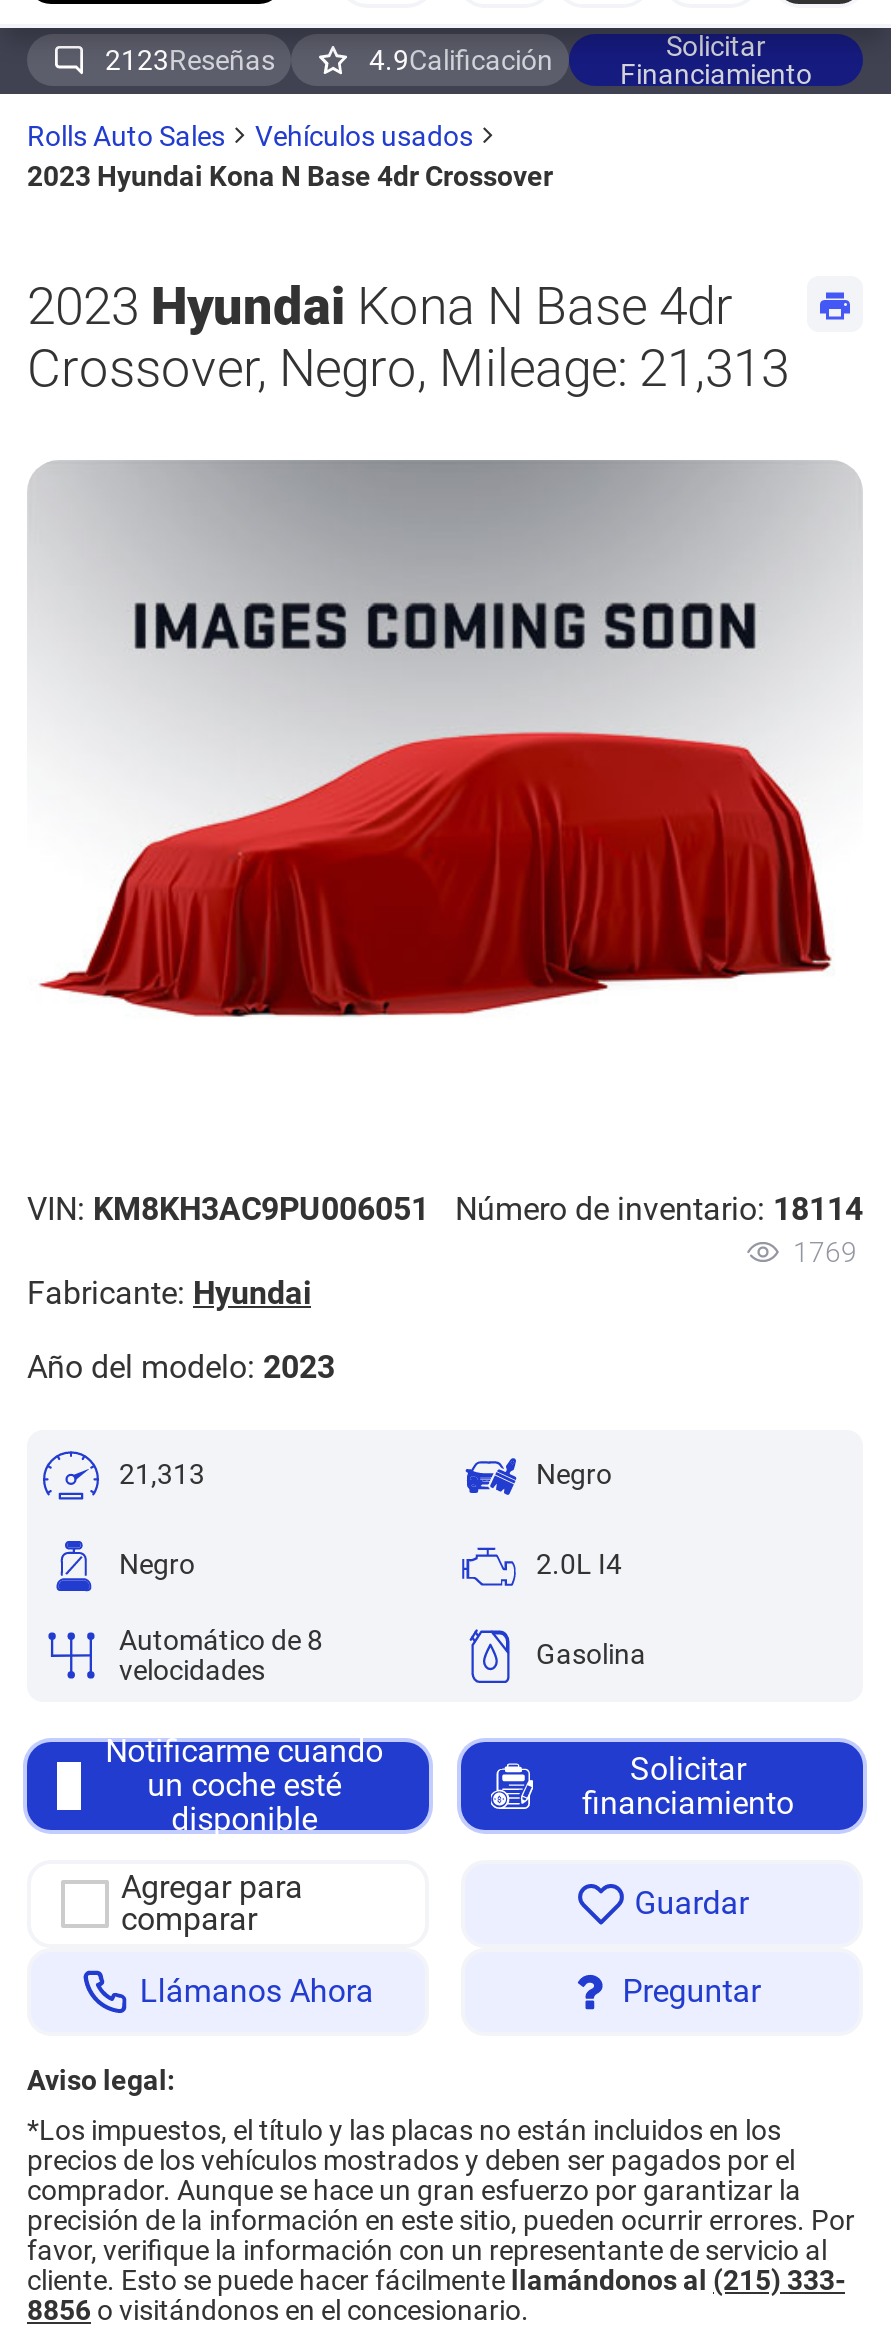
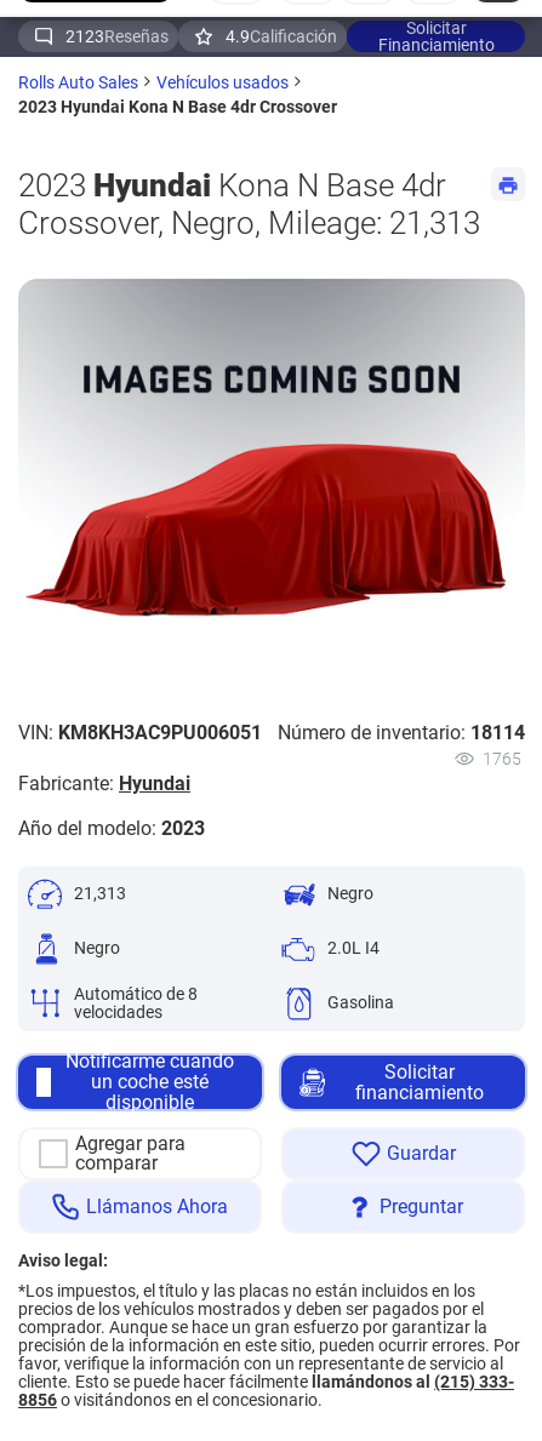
[793,1236,857,1268] 1769 -> [483,749,521,768] 1765

